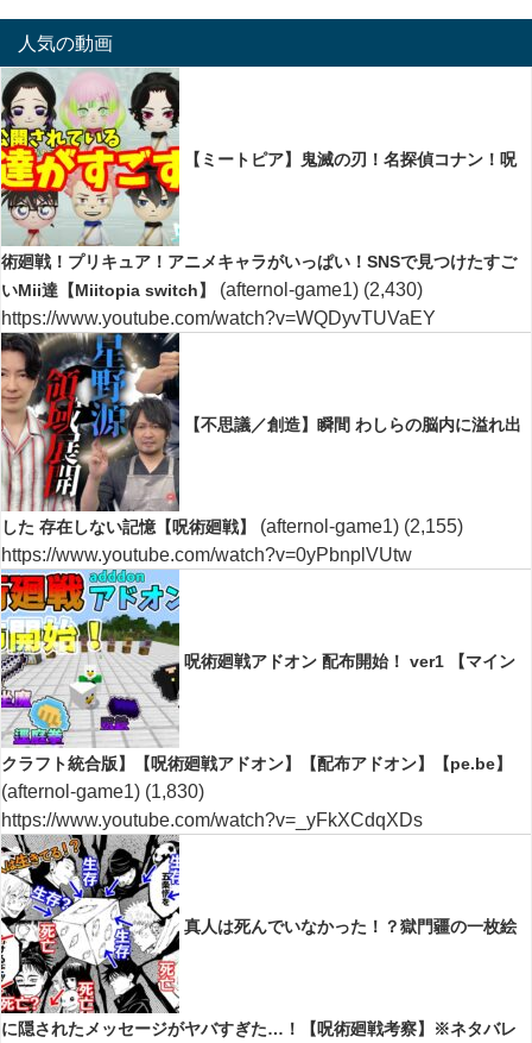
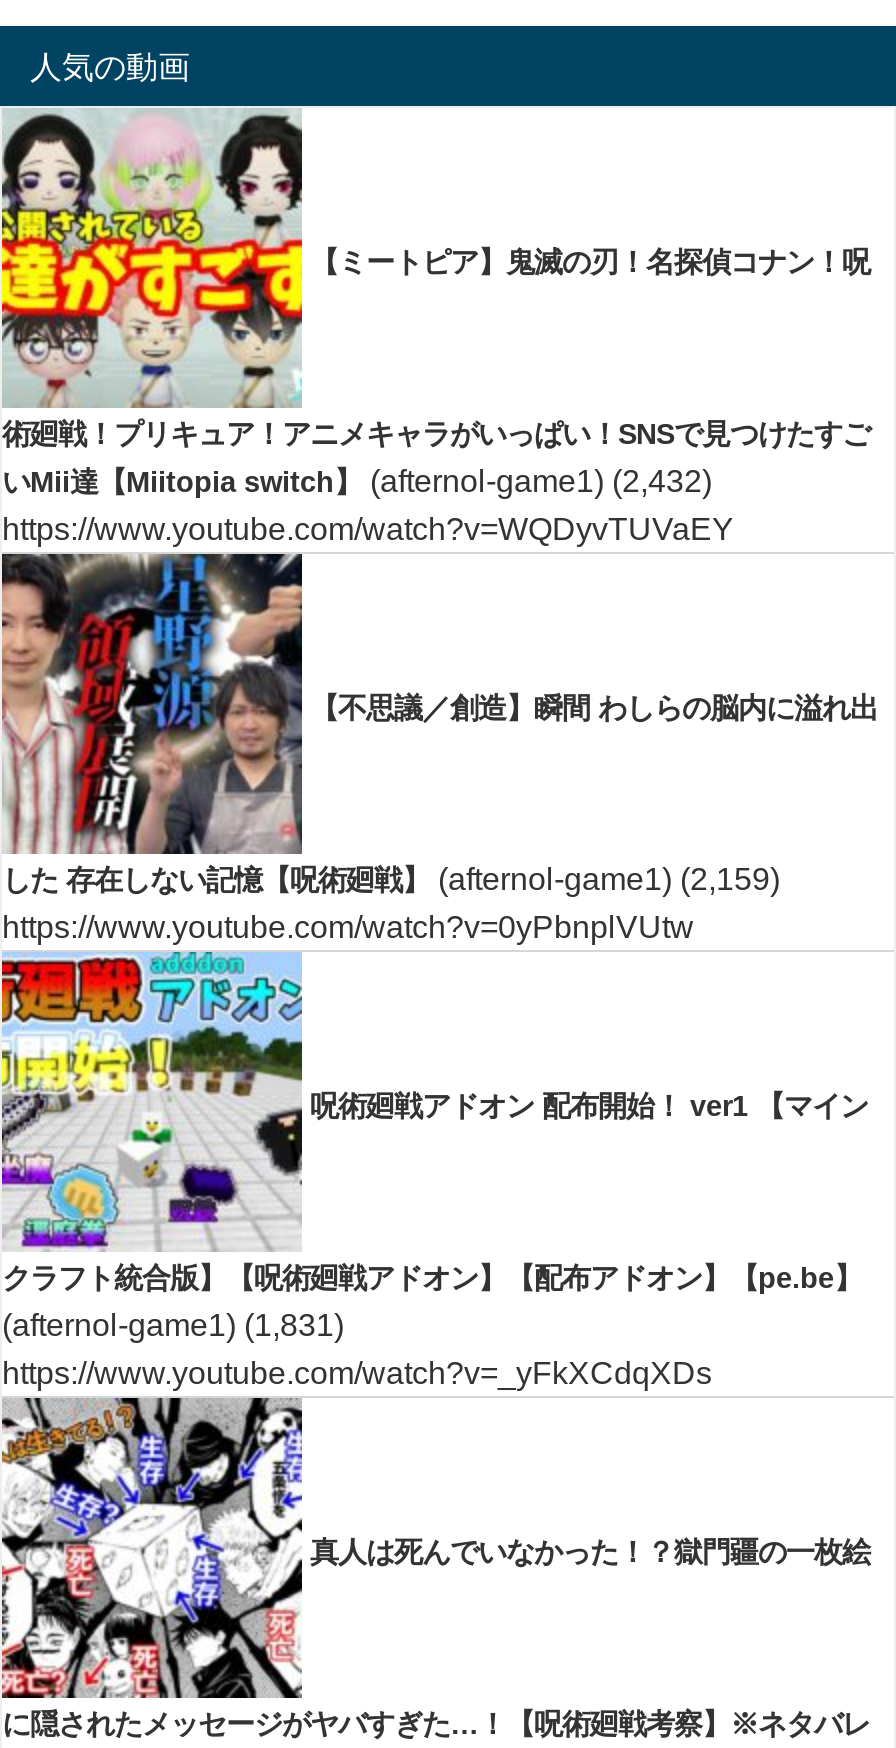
[1,280,423,299] いMii達【Miitopia switch】 (afternol-game1) (2,430) -> [2,465,712,497] いMii達【Miitopia switch】 (afternol-game1) (2,432)
[1,517,463,536] した 存在しない記憶【呪術廻戦】 (afternol-game1) (2,155) -> [2,863,780,895] した 存在しない記憶【呪術廻戦】 (afternol-game1) (2,159)
[1,782,204,801] (afternol-game1) (1,830) -> [2,1309,344,1341] (afternol-game1) (1,831)

